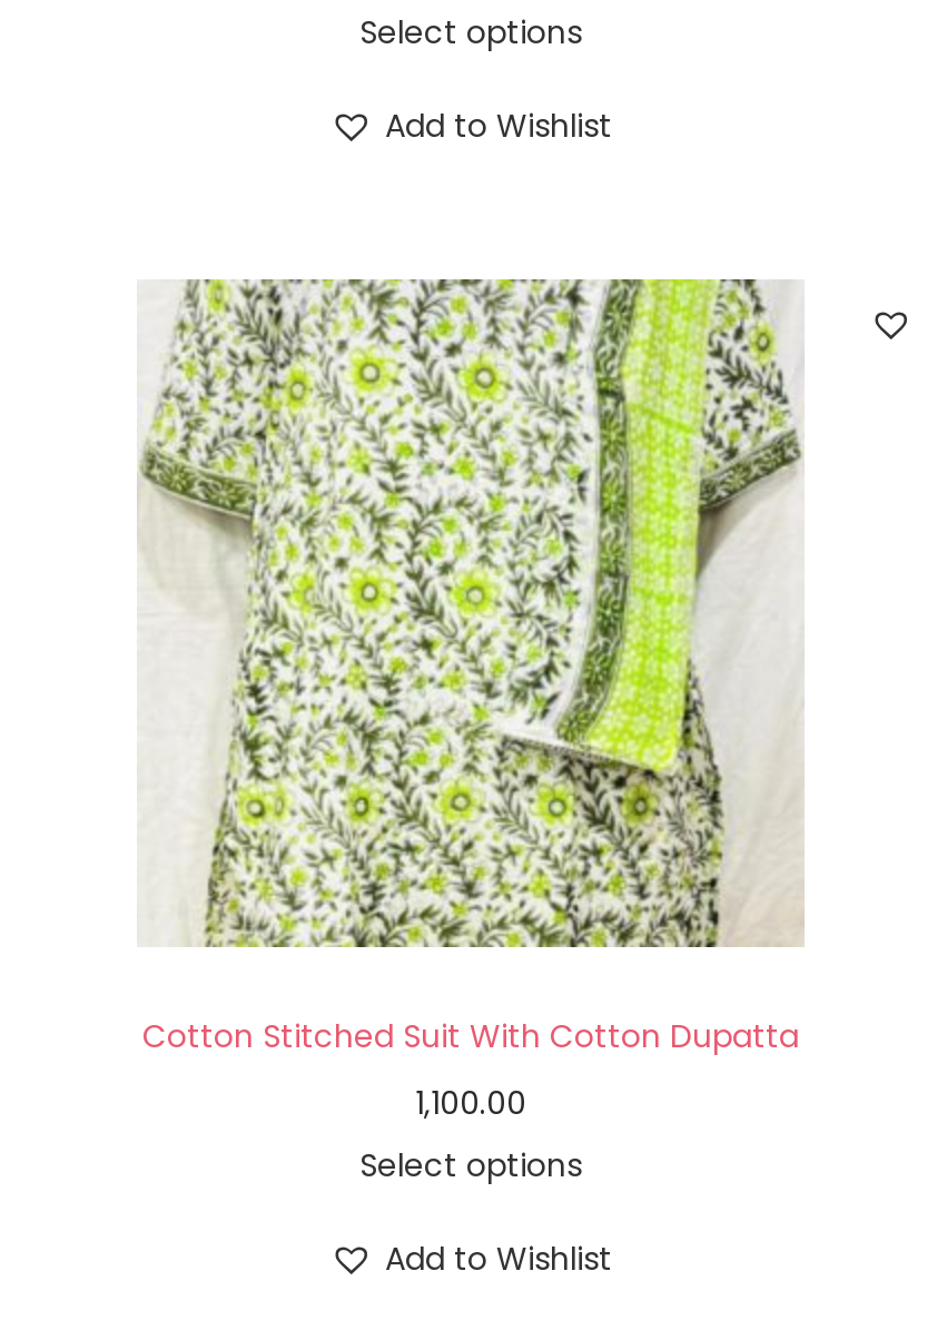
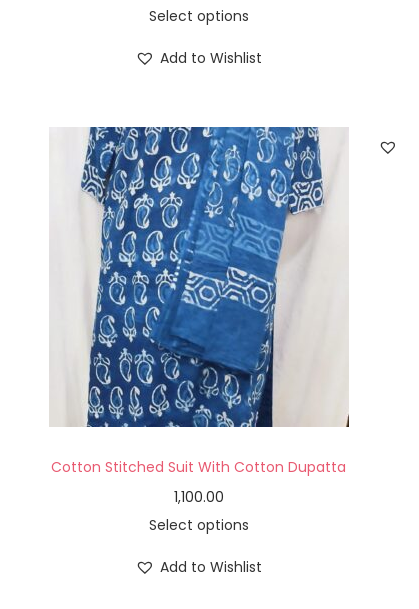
[137,277,805,949] [image] -> [51,126,350,428] [image]

